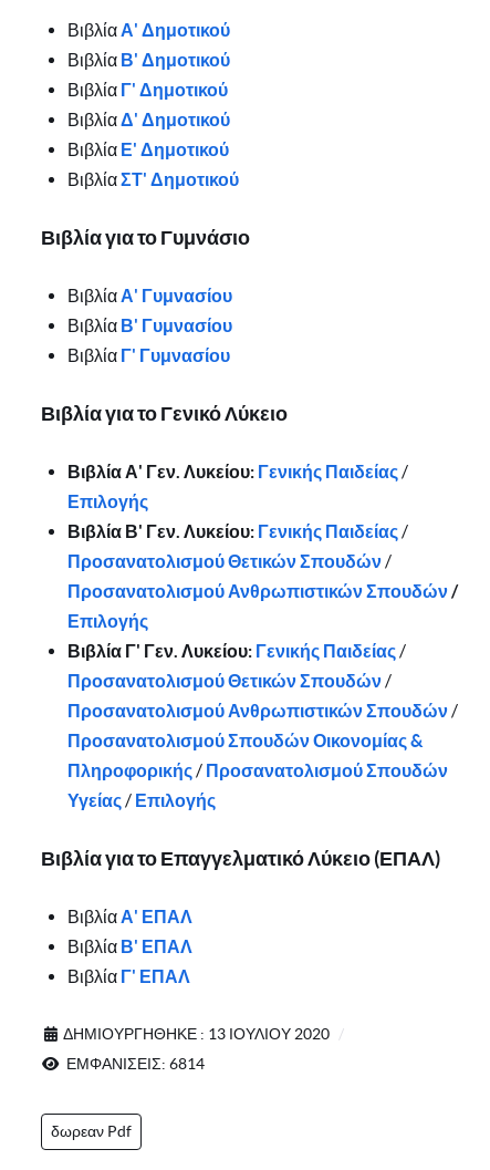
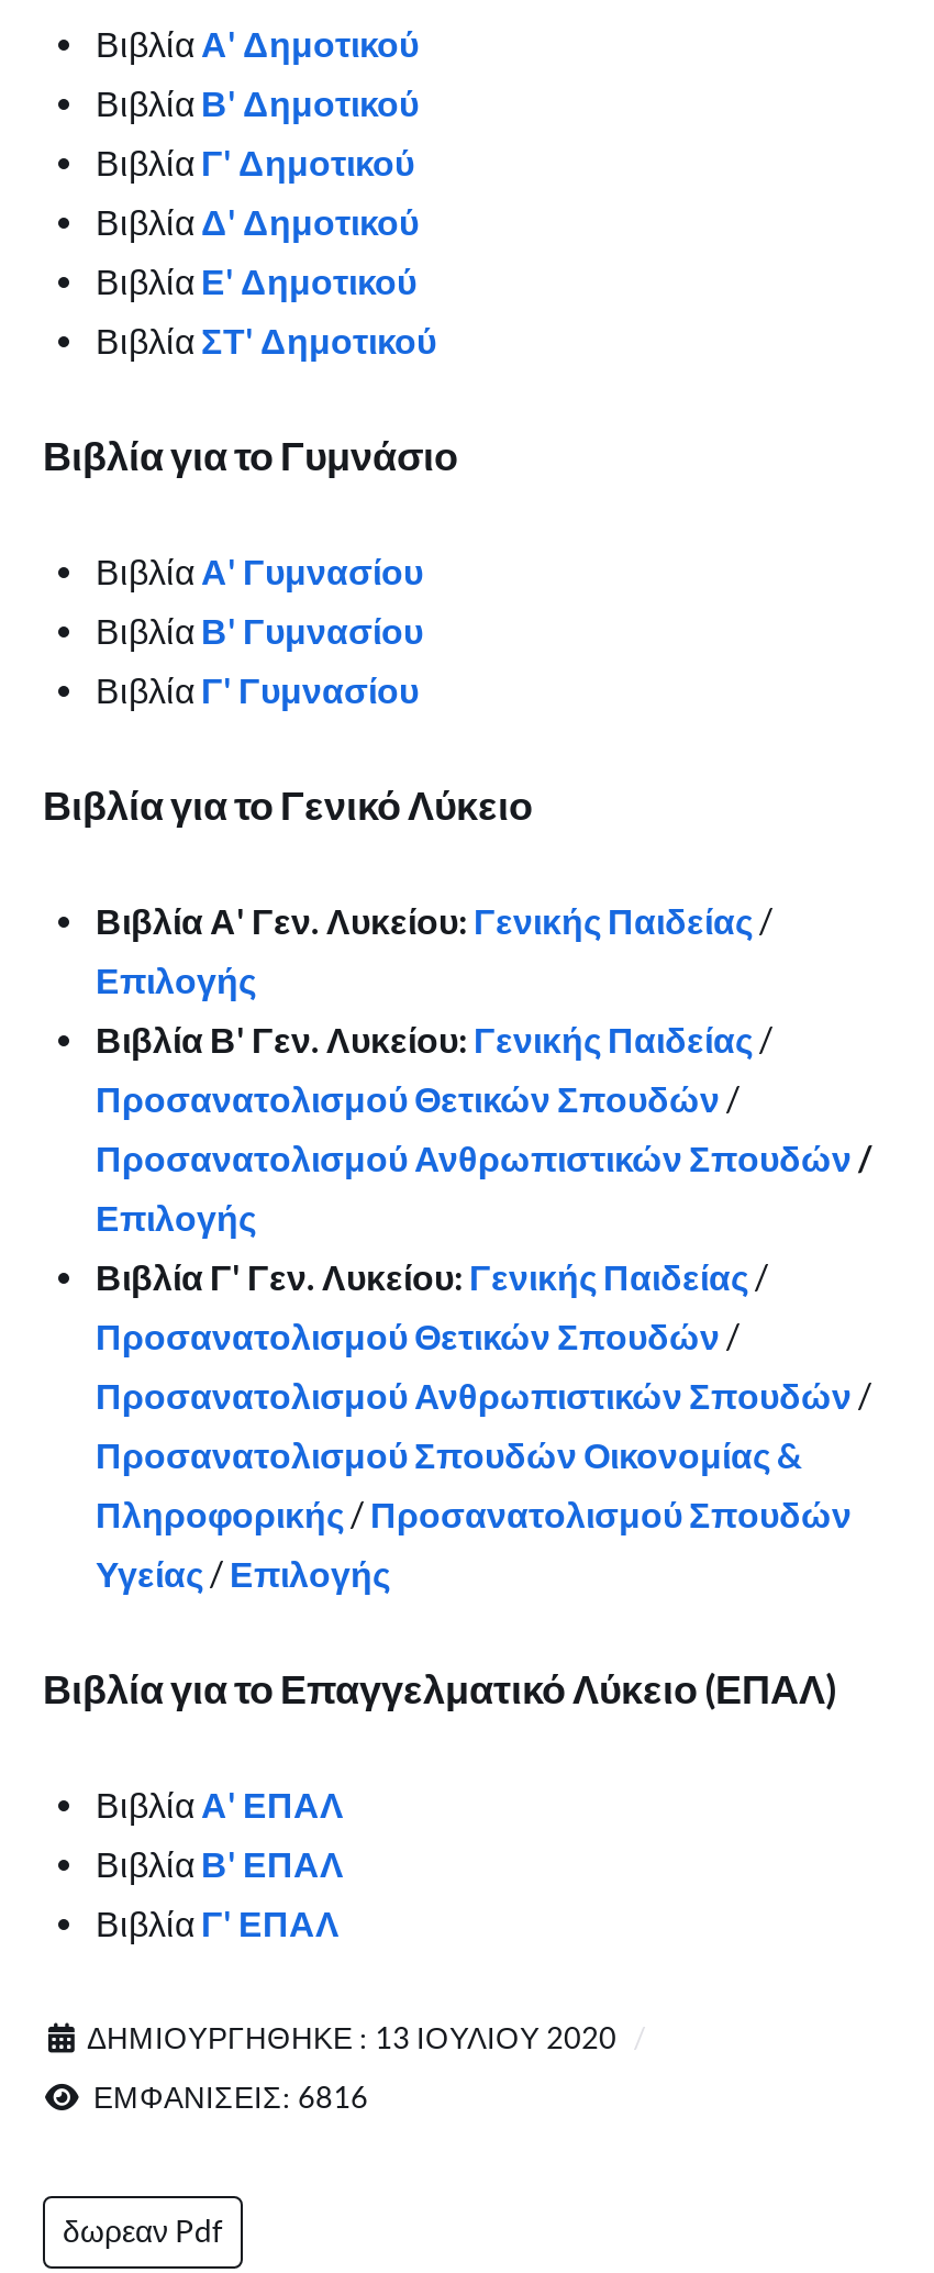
[63,1056,205,1072] ΕΜΦΑΝΊΣΕΙΣ: 6814 -> [87,2081,368,2114] ΕΜΦΑΝΊΣΕΙΣ: 6816

